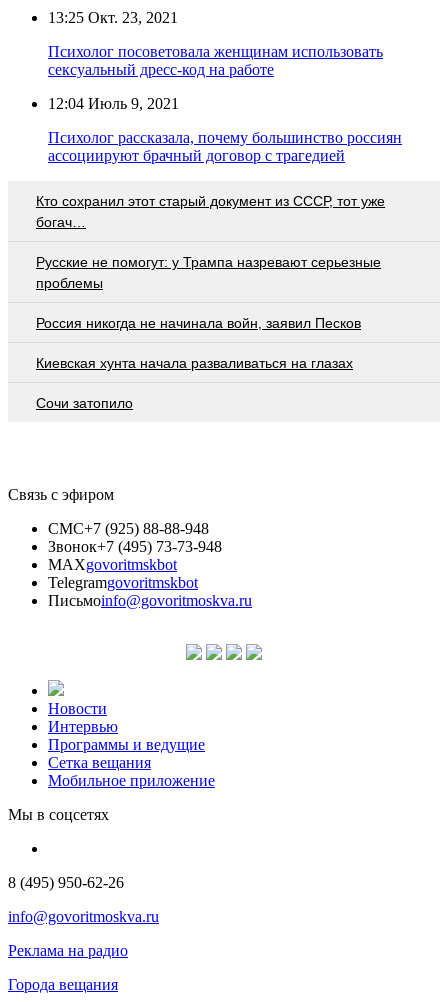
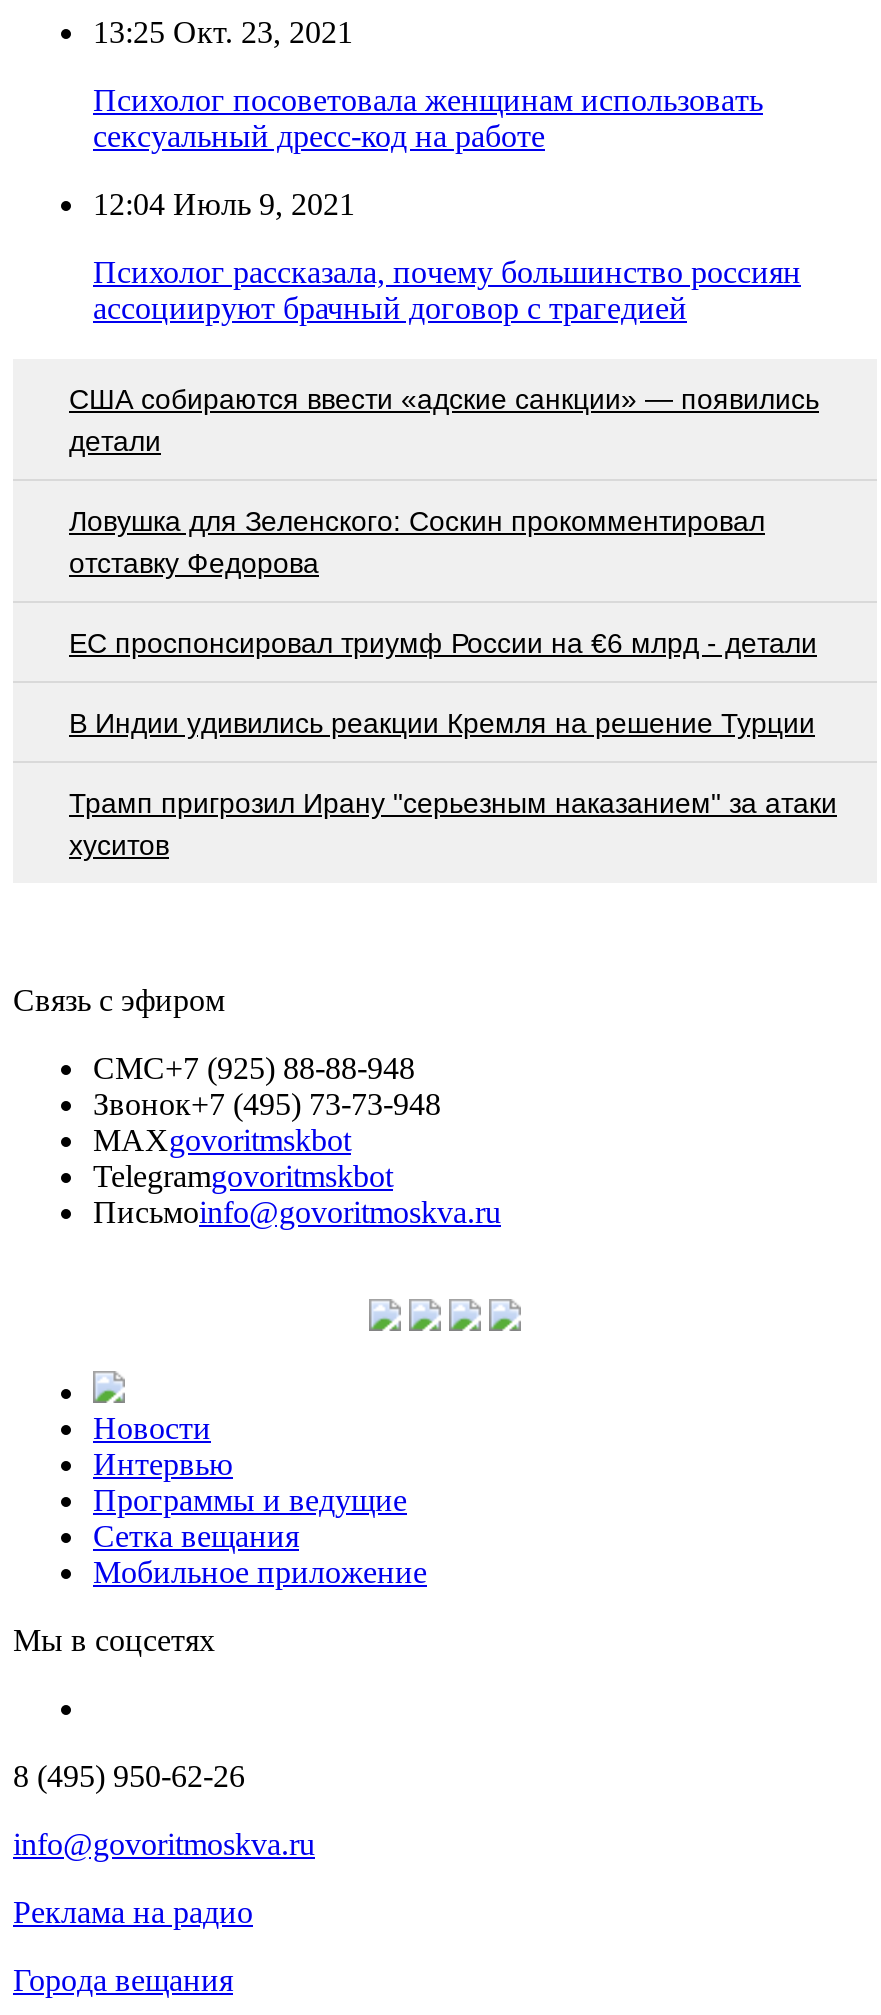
[36,193,385,230] Кто сохранил этот старый документ из СССР, тот уже | богач… -> [69,382,819,456] США собираются ввести «адские санкции» — появились | детали
[36,254,381,291] Русские не помогут: у Трампа назревают серьезные | проблемы -> [69,504,765,578] Ловушка для Зеленского: Соскин прокомментировал | отставку Федорова
[36,315,361,331] Россия никогда не начинала войн, заявил Песков -> [69,626,817,658] EC проспонсировал триумф России на €6 млрд - детали
[36,355,353,371] Киевская хунта начала разваливаться на глазах -> [69,706,815,738] В Индии удивились реакции Кремля на решение Турции
[36,395,133,411] Сочи затопило -> [69,786,837,860] Трамп пригрозил Ирану "серьезным наказанием" за атаки | хуситов

